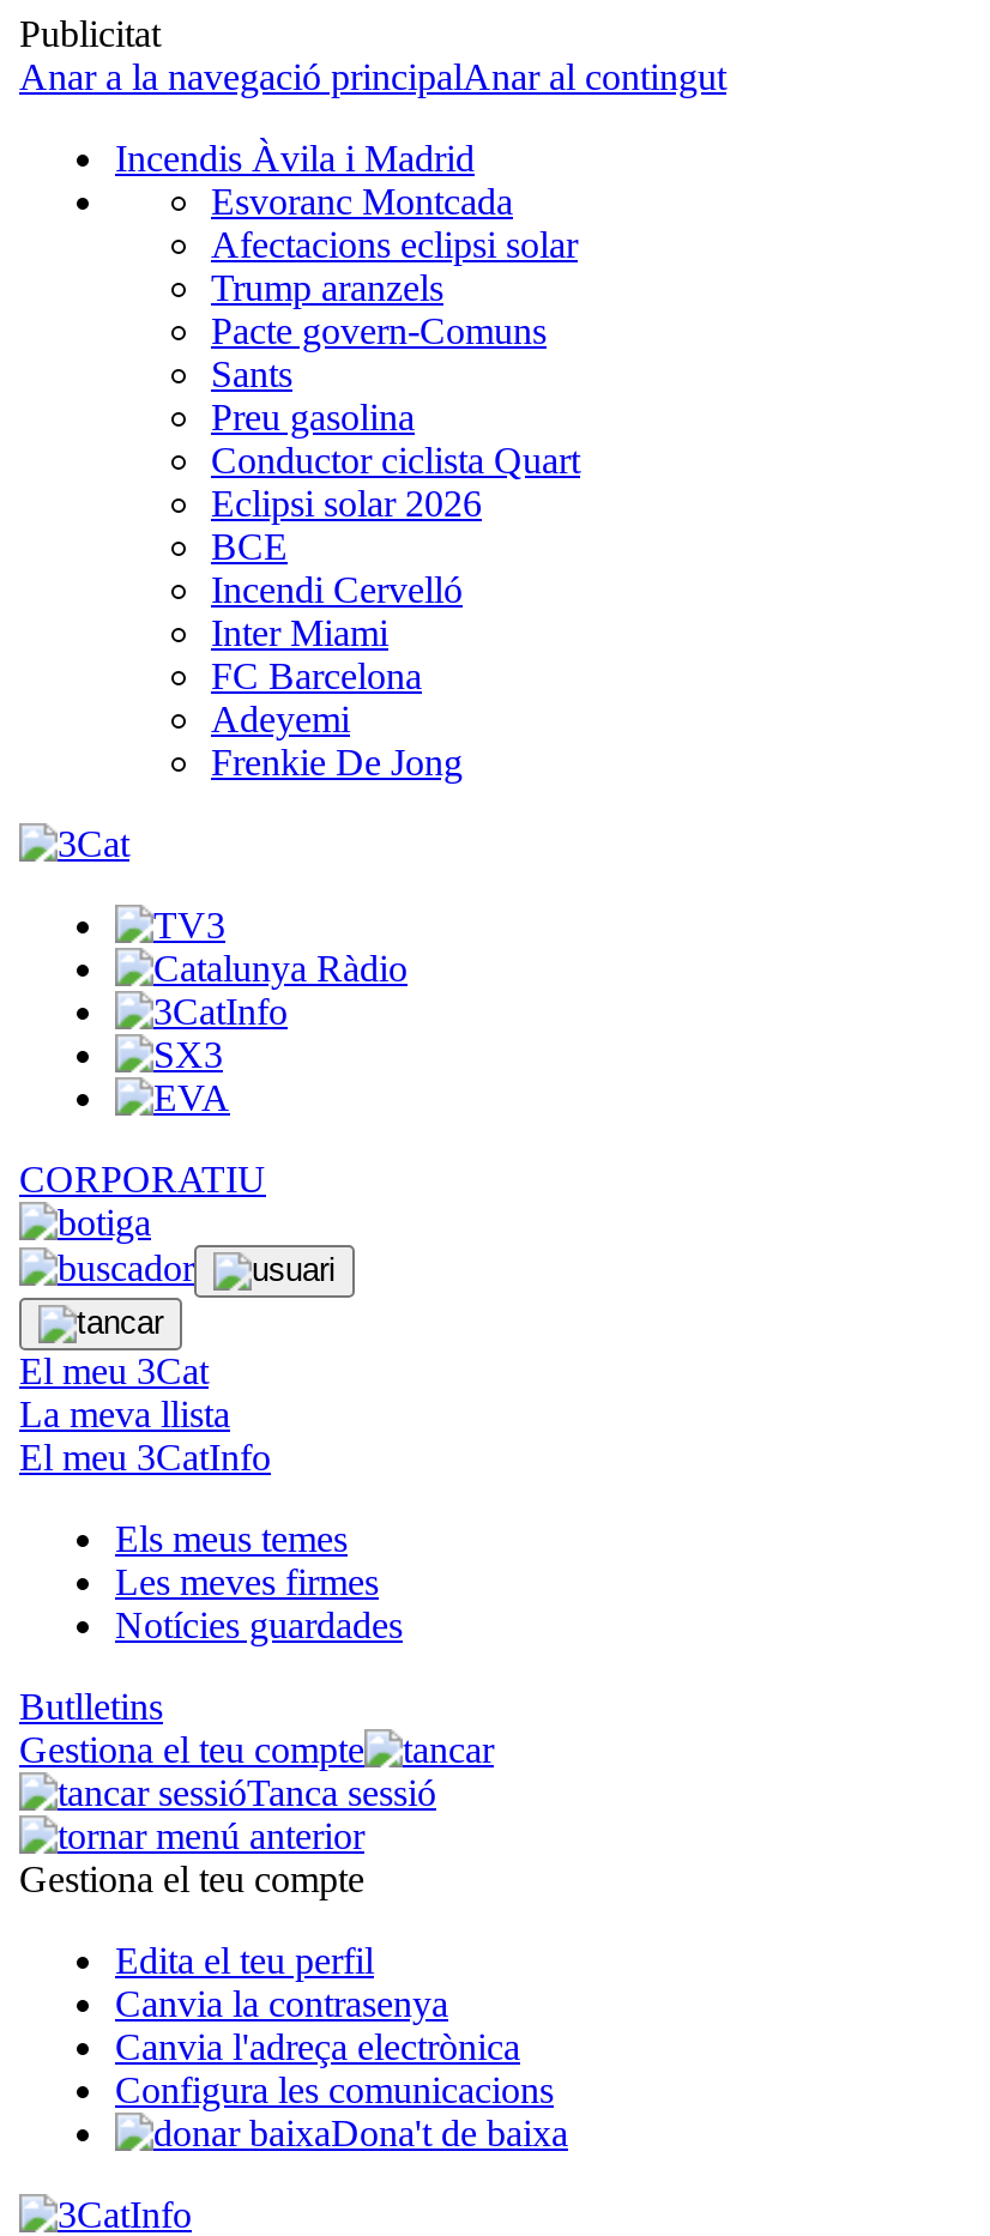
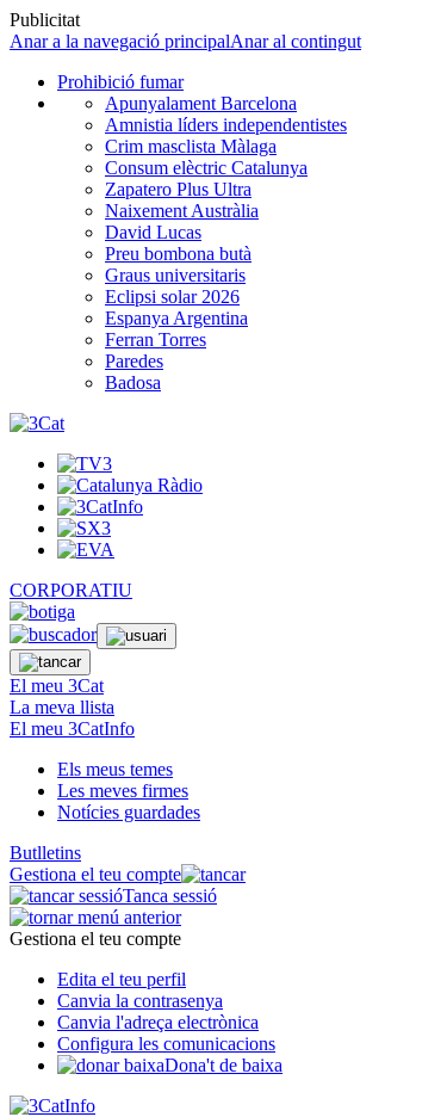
[115,138,580,481] Incendis Àvila i Madrid | Esvoranc Montcada | Afectacions eclipsi solar | Trump aranzels | Pacte govern-Comuns | Sants | Preu gasolina | Conductor ciclista Quart -> [57,72,347,285] Prohibició fumar | Apunyalament Barcelona | Amnistia líders independentistes | Crim masclista Màlaga | Consum elèctric Catalunya | Zapatero Plus Ultra | Naixement Austràlia | David Lucas | Preu bombona butà | Graus universitaris
moved [211,483,482,524] -> [105,286,240,307]: Eclipsi solar 2026
[211,526,463,782] BCE | Incendi Cervelló | Inter Miami | FC Barcelona | Adeyemi | Frenkie De Jong -> [105,308,248,393] Espanya Argentina | Ferran Torres | Paredes | Badosa

